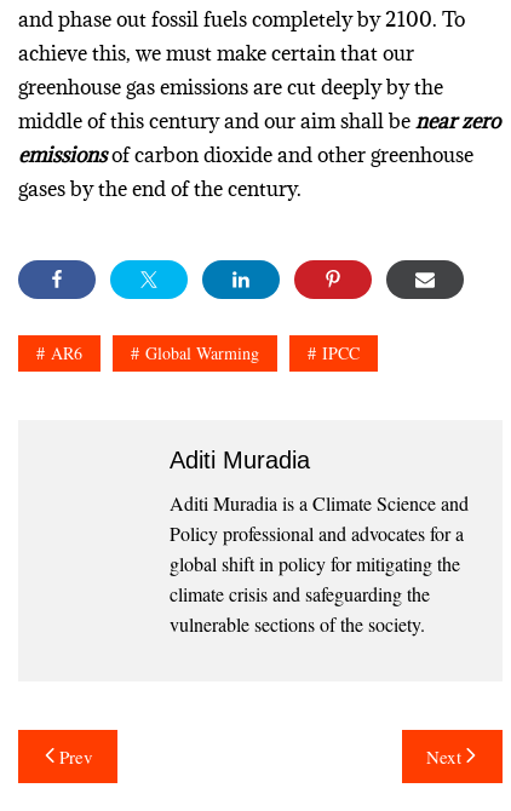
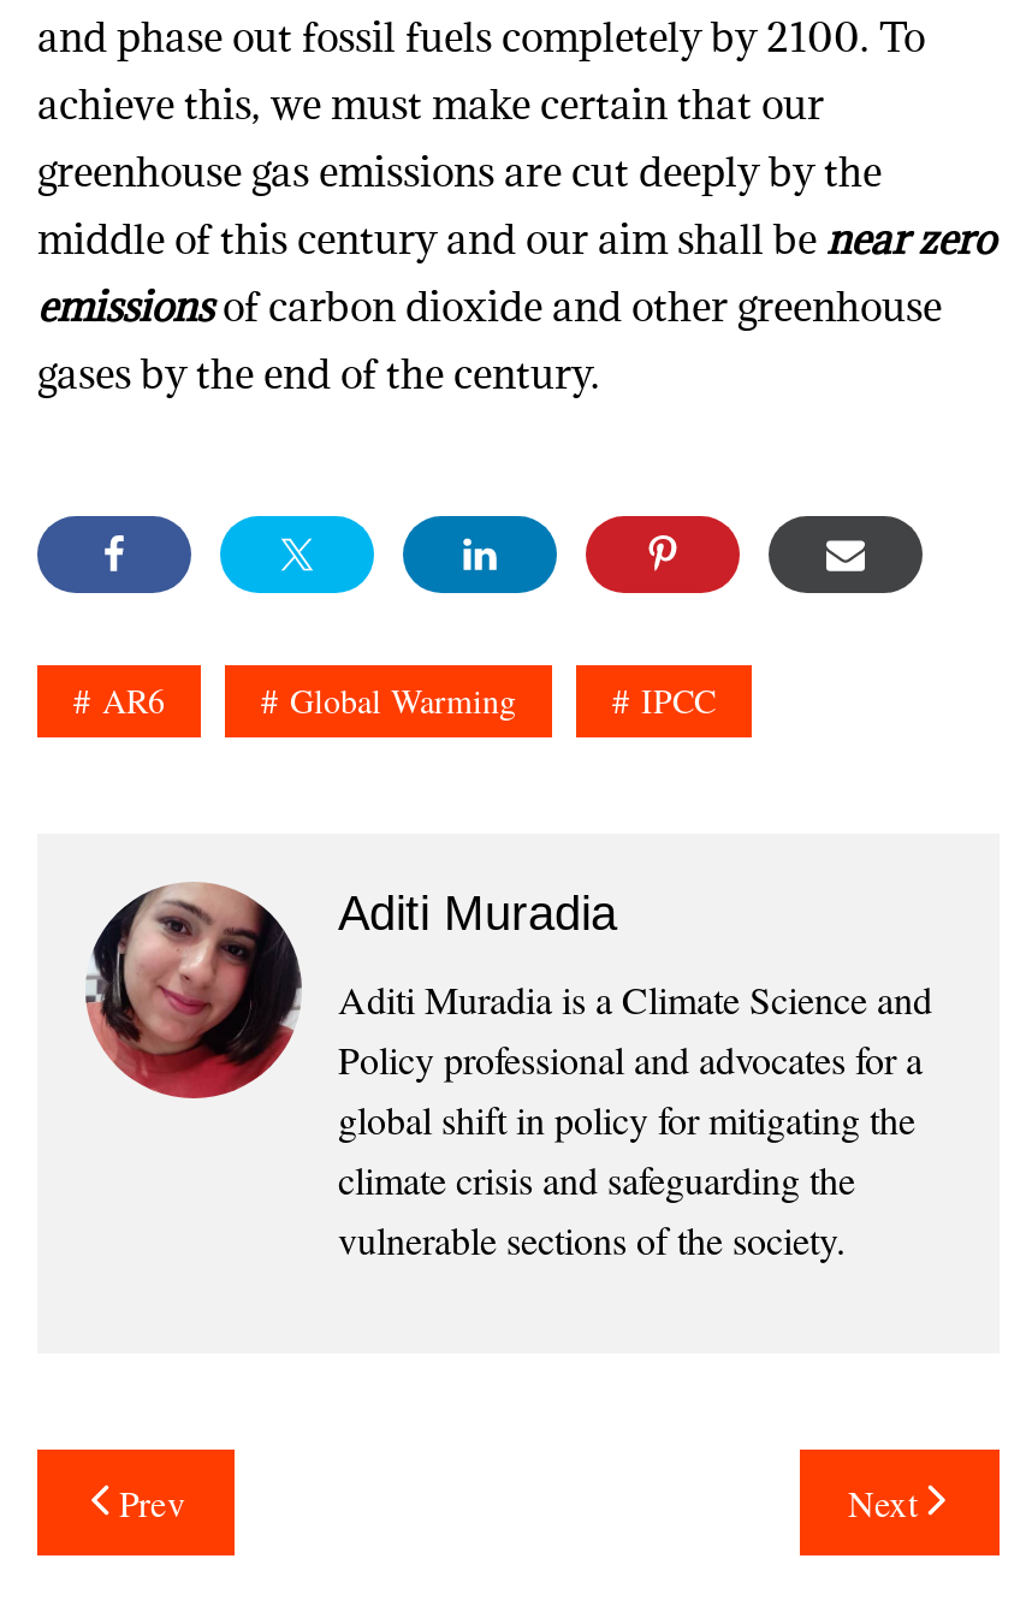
none -> [83,881,304,1102] [image]

